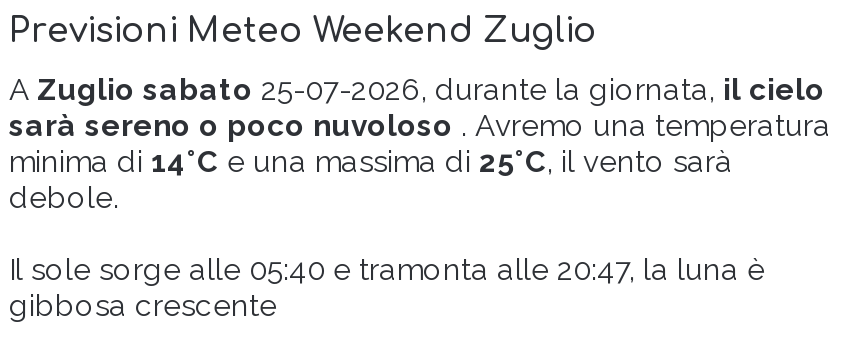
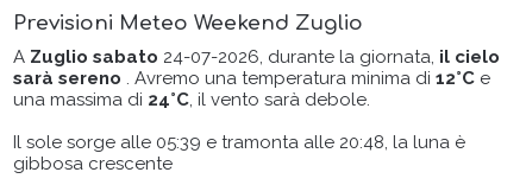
[9,71,831,215] A Zuglio sabato 25-07-2026, durante la giornata, il cielo | sarà sereno o poco nuvoloso. Avremo una temperatura | minima di 14°C e una massima di 25°C, il vento sarà | debole. -> [13,46,500,111] A Zuglio sabato 24-07-2026, durante la giornata, il cielo | sarà sereno. Avremo una temperatura minima di 12°C e | una massima di 24°C, il vento sarà debole.
[9,251,765,287] Il sole sorge alle 05:40 e tramonta alle 20:47, la luna è -> [13,132,465,153] Il sole sorge alle 05:39 e tramonta alle 20:48, la luna è

